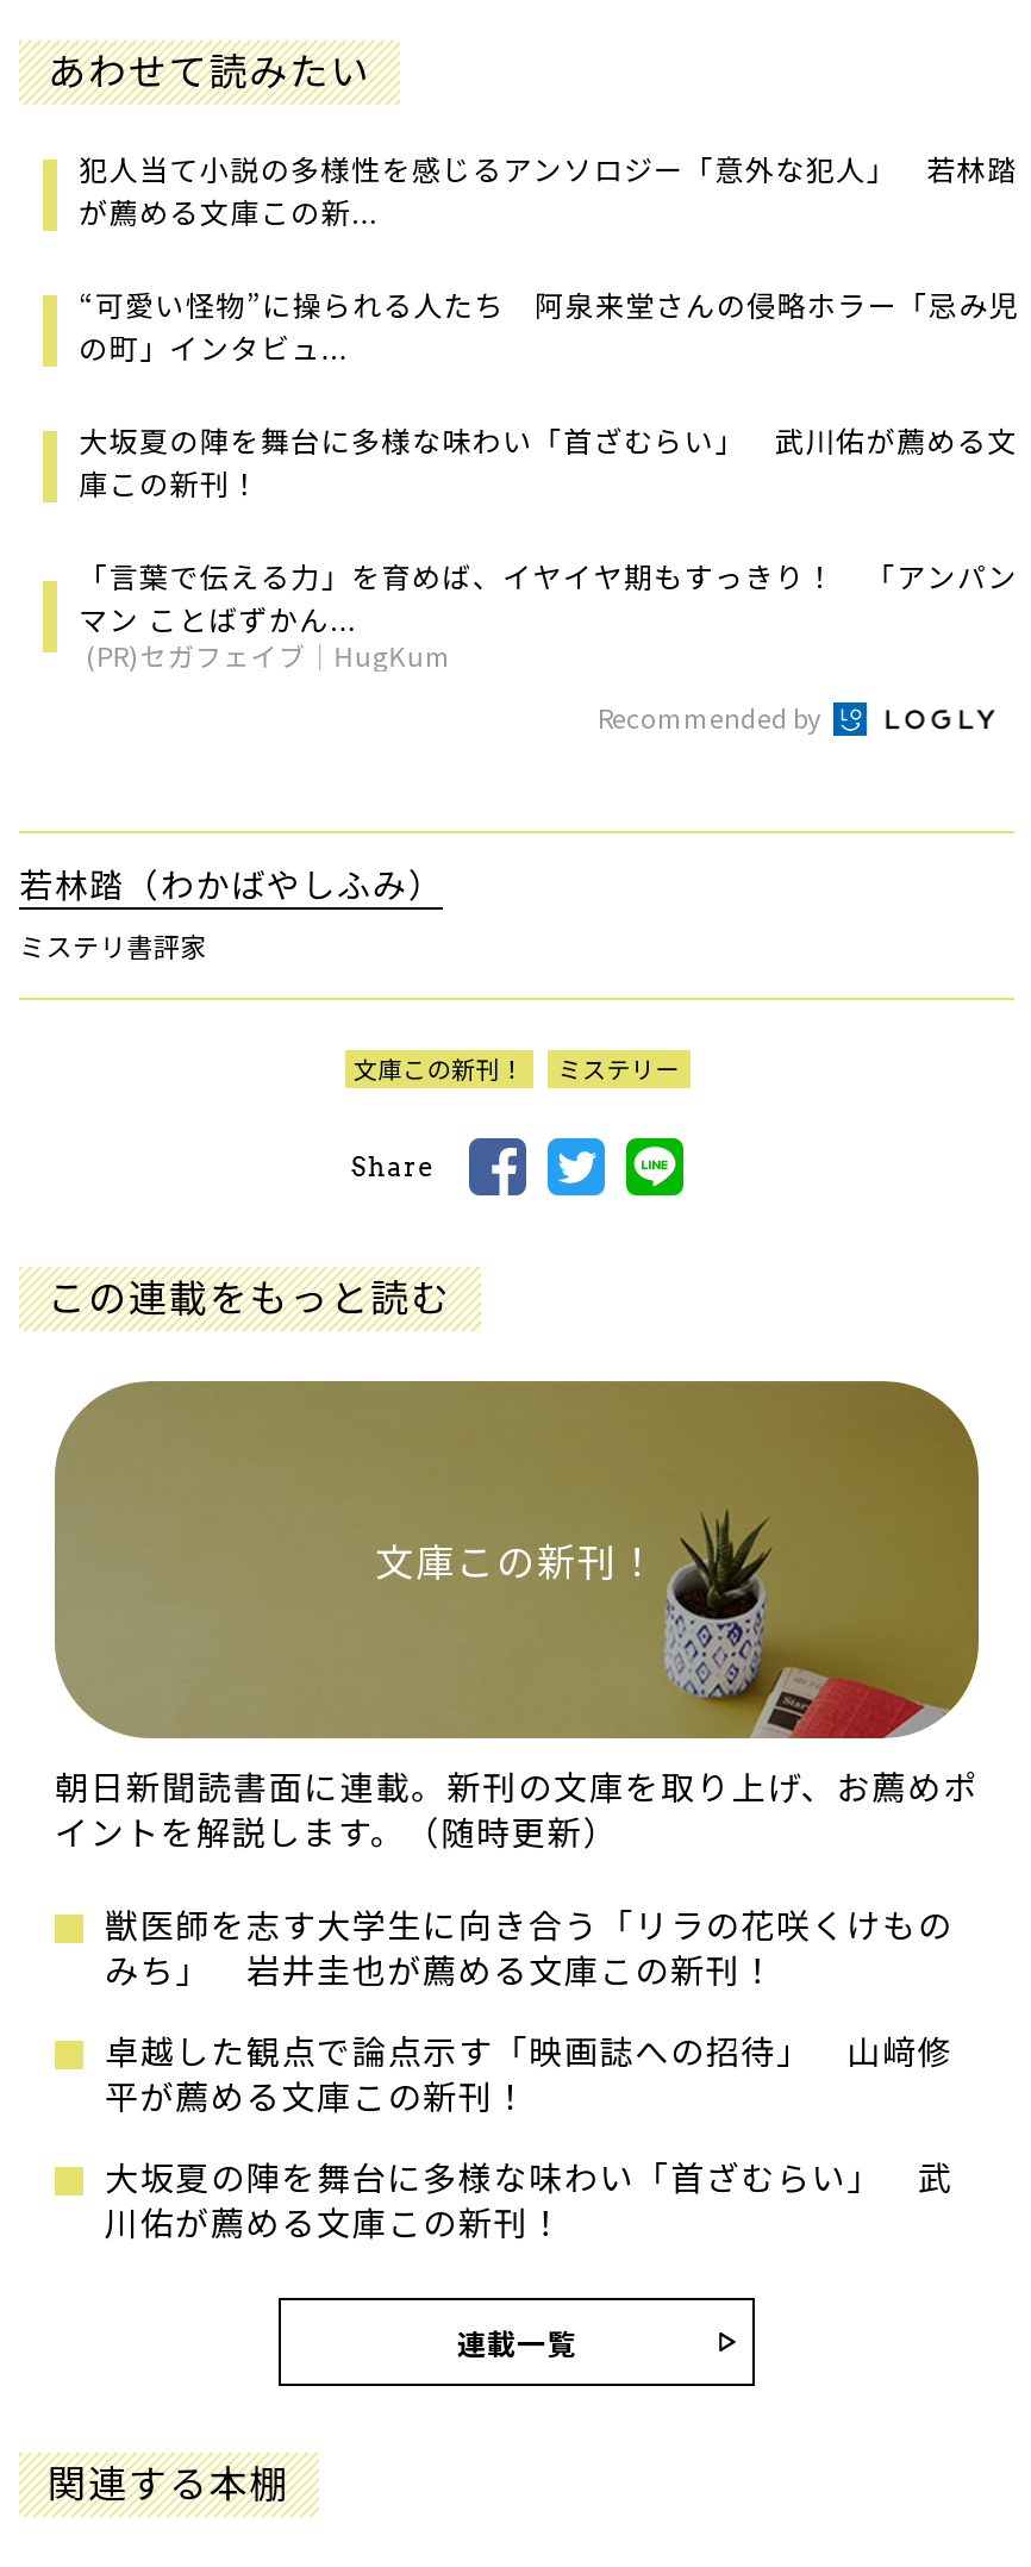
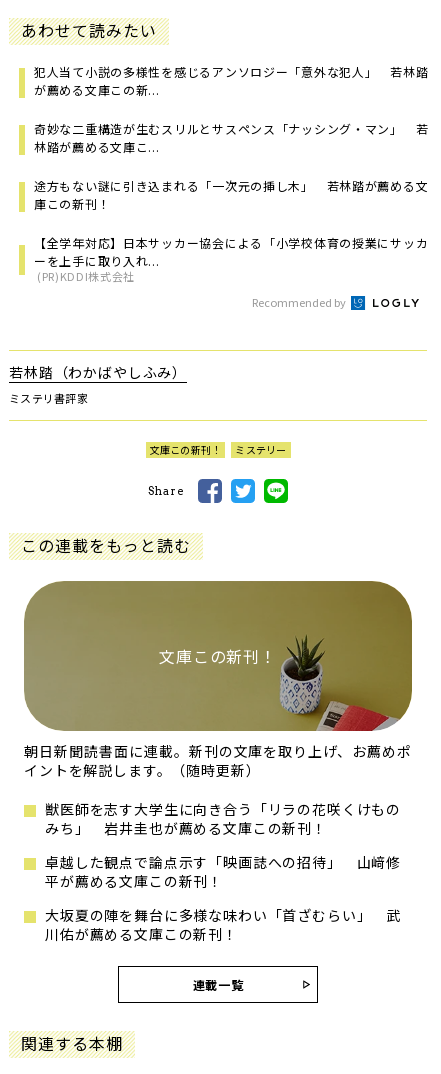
[79,283,1019,367] “可愛い怪物”に操られる人たち 阿泉来堂さんの侵略ホラー「忌み児 | の町」インタビュ... -> [34,120,428,155] 奇妙な二重構造が生むスリルとサスペンス「ナッシング・マン」 若 | 林踏が薦める文庫こ...
[79,419,1017,460] 大坂夏の陣を舞台に多様な味わい「首ざむらい」 武川佑が薦める文 -> [34,177,428,194] 途方もない謎に引き込まれる「一次元の挿し木」 若林踏が薦める文
[79,555,1017,674] 「言葉で伝える力」を育めば、イヤイヤ期もすっきり！ 「アンパン | マン ことばずかん... | (PR)セガフェイブ｜HugKum -> [34,234,428,284] 【全学年対応】日本サッカー協会による「小学校体育の授業にサッカ | ーを上手に取り入れ... | (PR)KDDI株式会社

